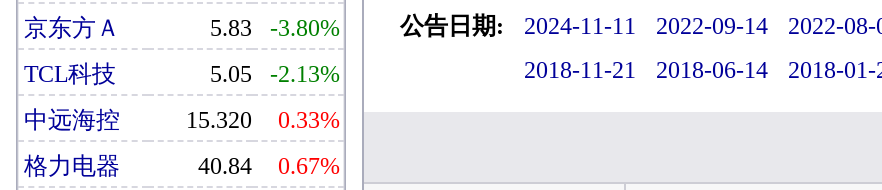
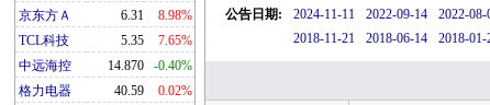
[210,14,252,42] 5.83 -> [121,8,144,23] 6.31
[270,14,340,42] -3.80% -> [158,8,192,23] 8.98%
[210,60,252,88] 5.05 -> [121,33,144,48] 5.35
[270,60,340,88] -2.13% -> [158,33,192,48] 7.65%
[186,106,252,134] 15.320 -> [108,58,144,73] 14.870
[278,106,340,134] 0.33% -> [154,58,192,73] -0.40%
[198,152,252,180] 40.84 -> [114,83,144,98] 40.59
[278,152,340,180] 0.67% -> [158,83,192,98] 0.02%

